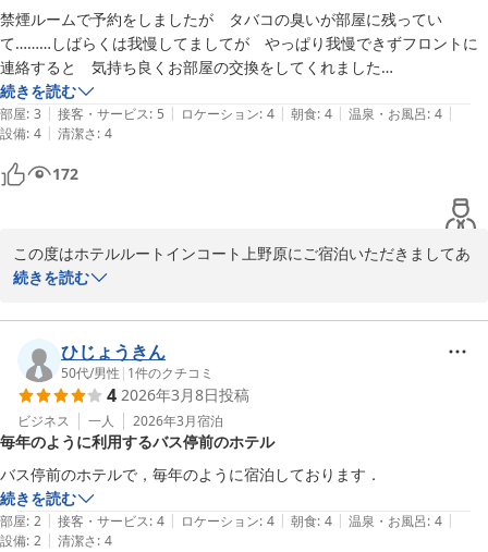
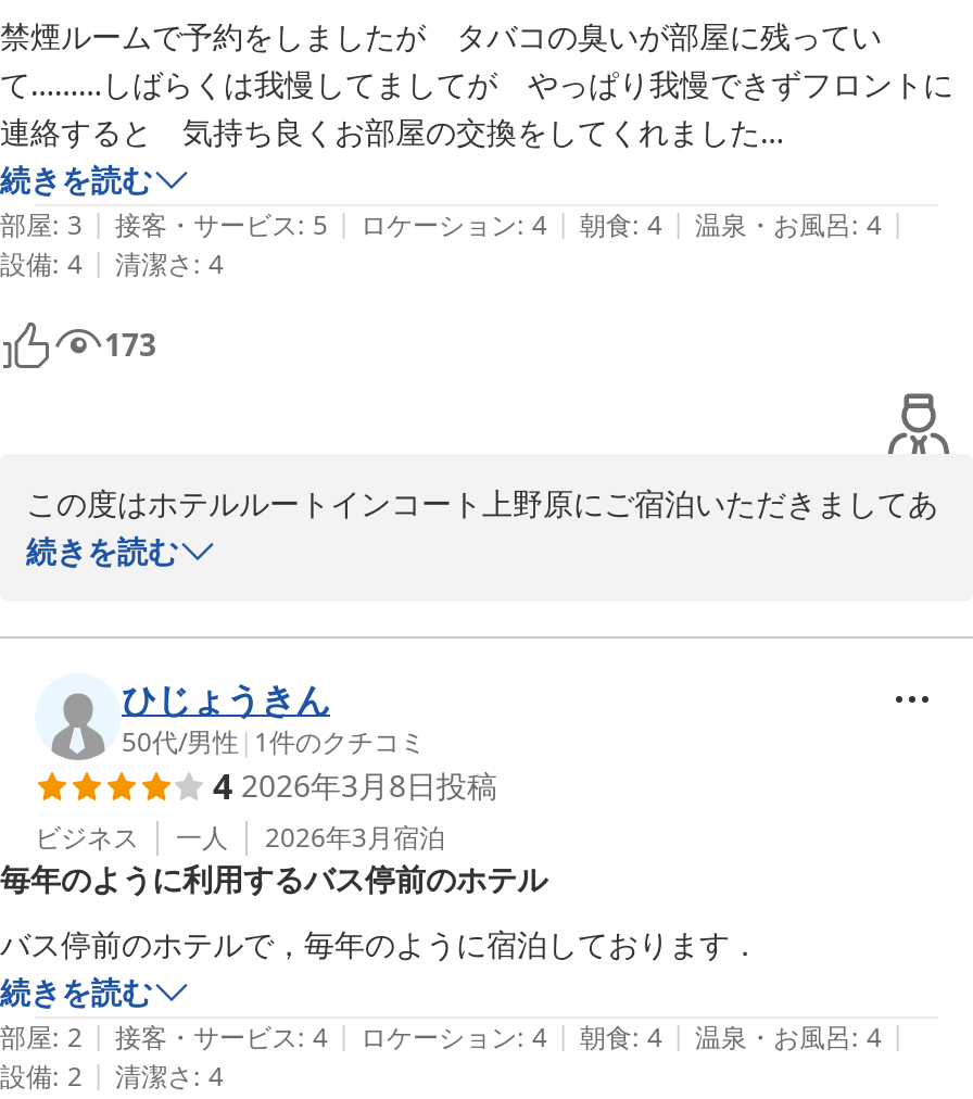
[52,163,78,184] 172 -> [104,324,156,365] 173

